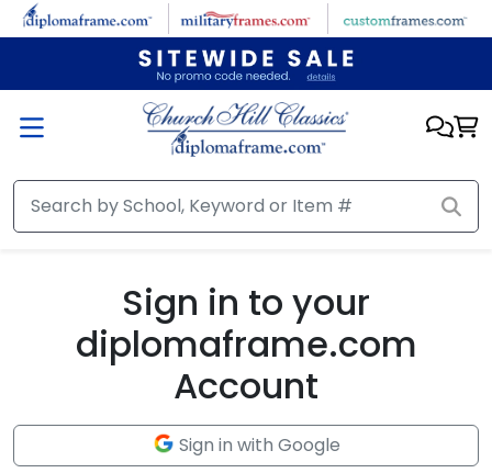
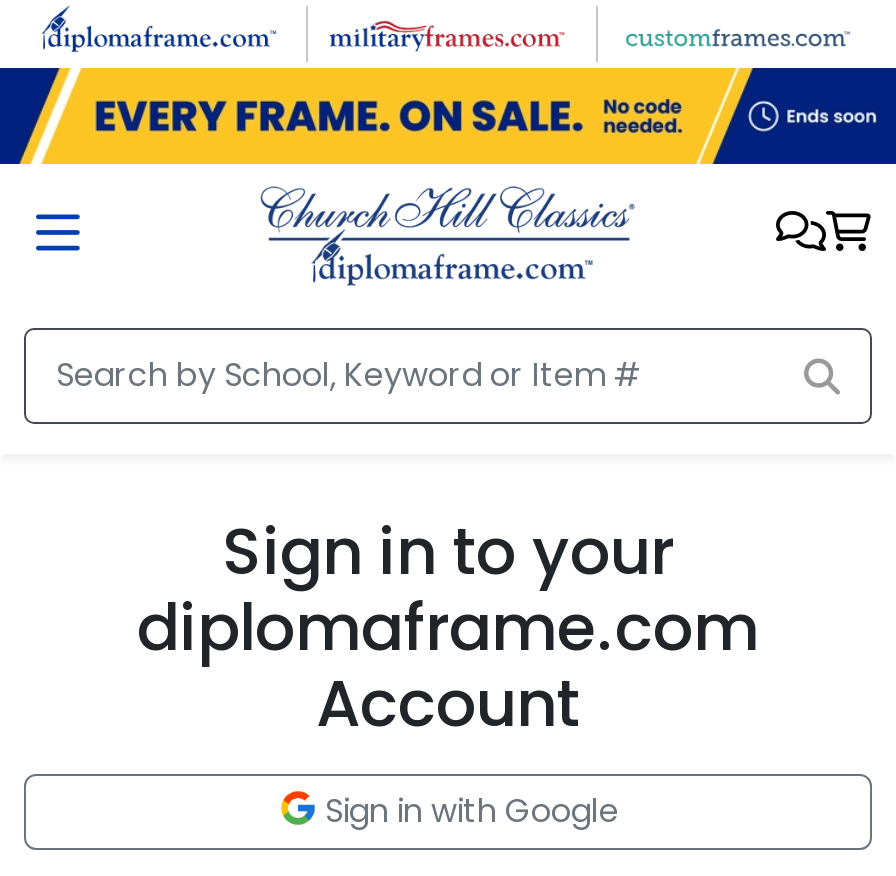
[11,36,481,91] [image] -> [18,66,878,166] [image]

